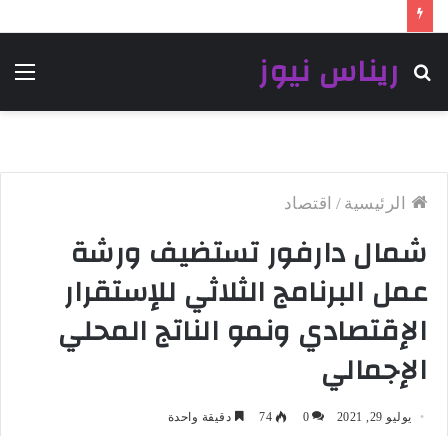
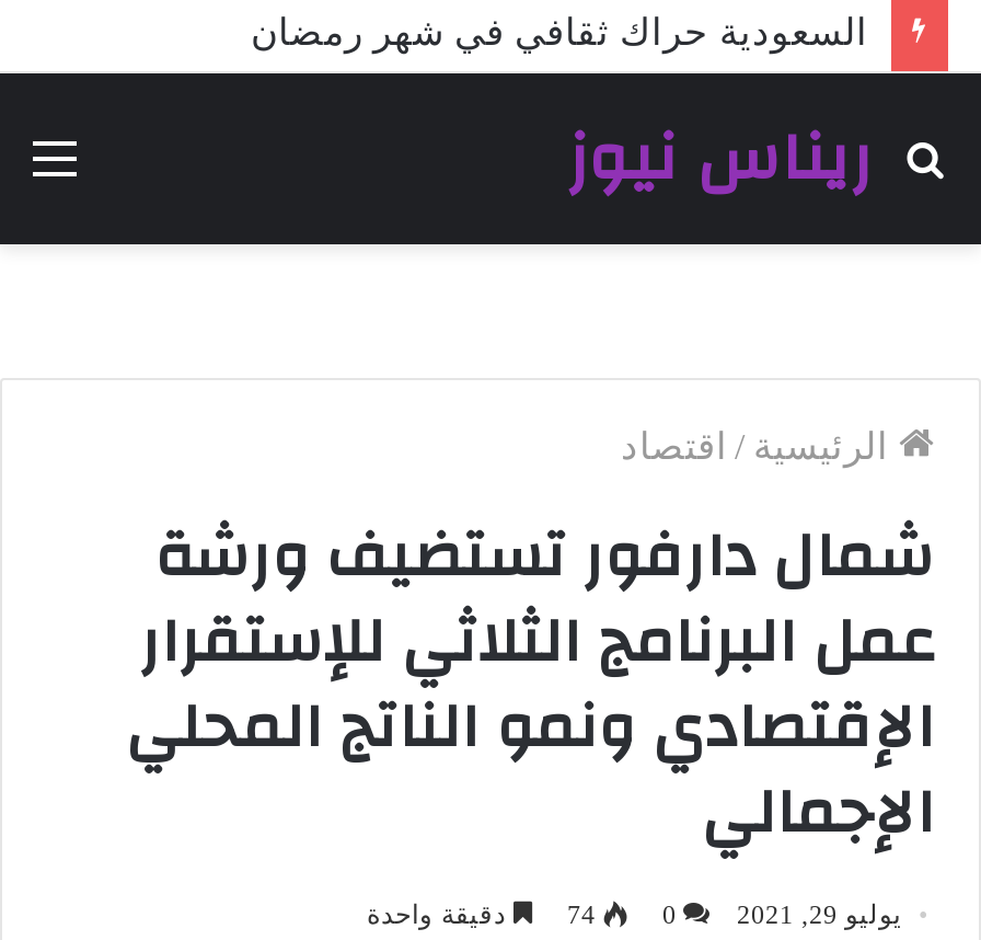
none -> [241,12,868,54] السعودية حراك ثقافي في شهر رمضان

